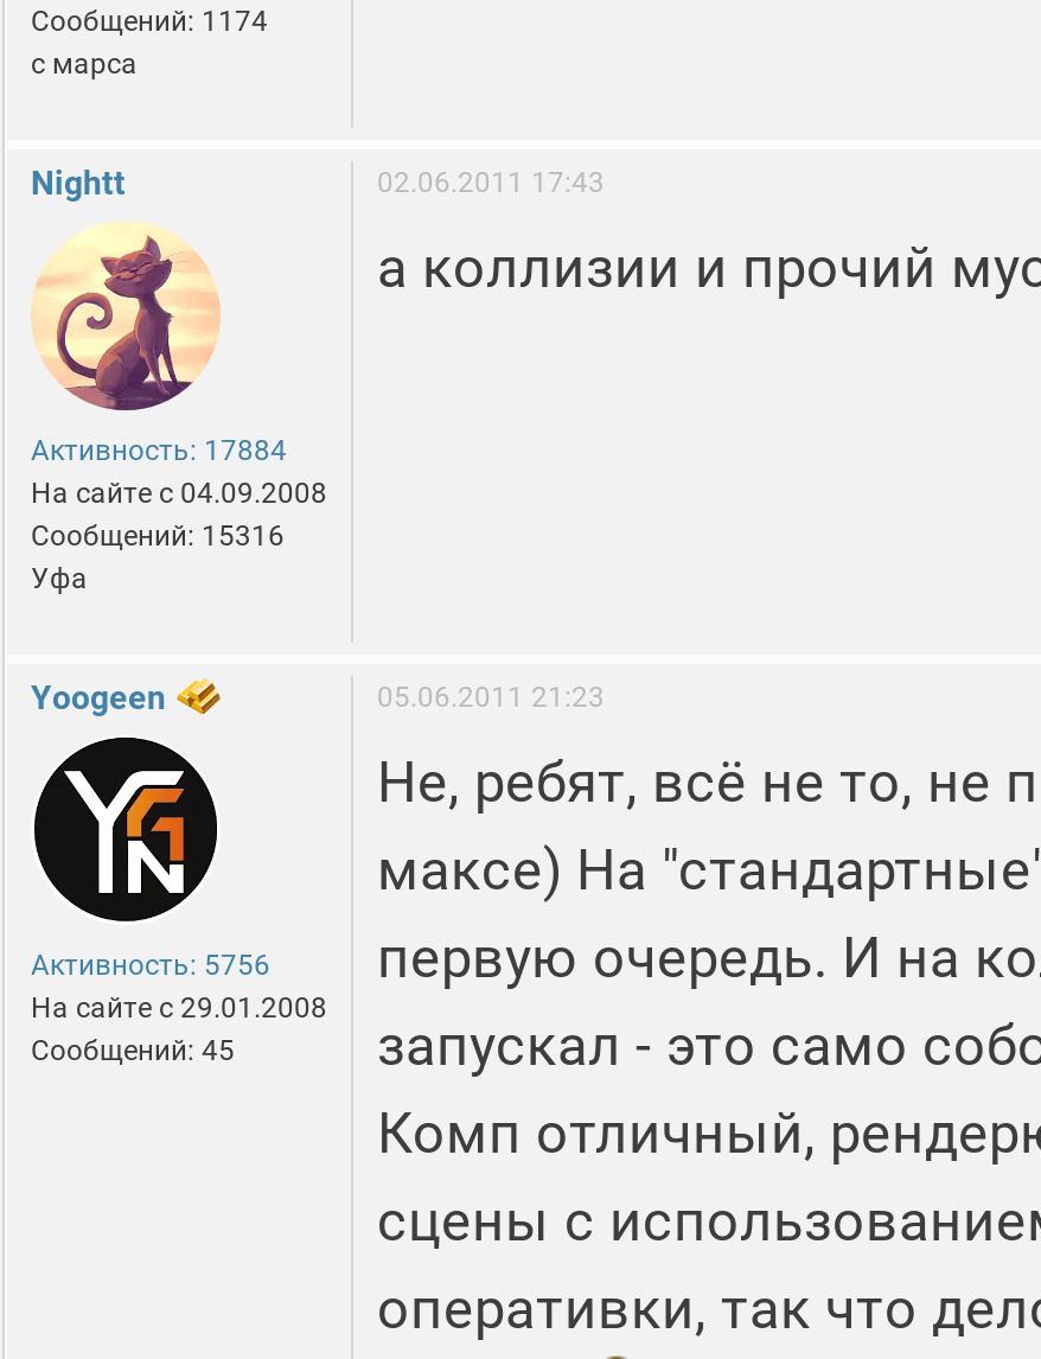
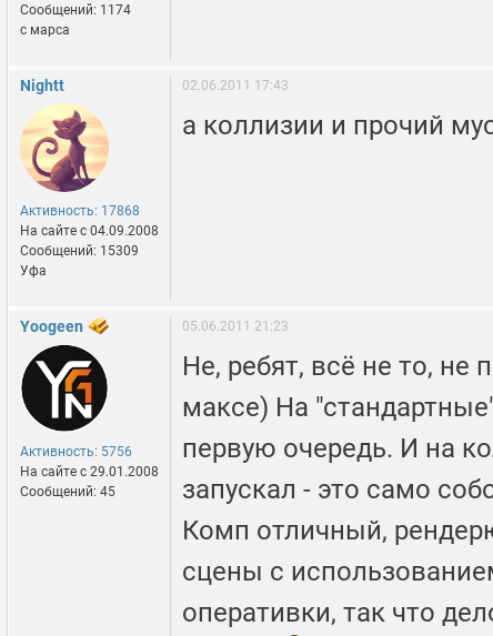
[31,435,287,468] Активность: 17884 -> [20,203,140,219] Активность: 17868
[31,520,285,553] Сообщений: 15316 -> [20,243,139,259] Сообщений: 15309

